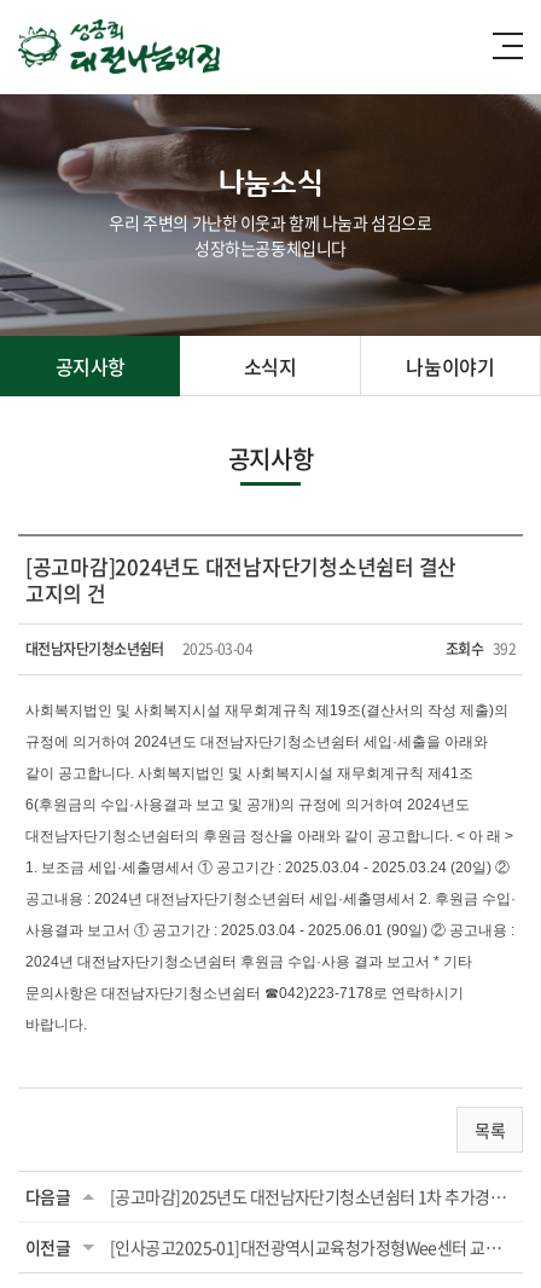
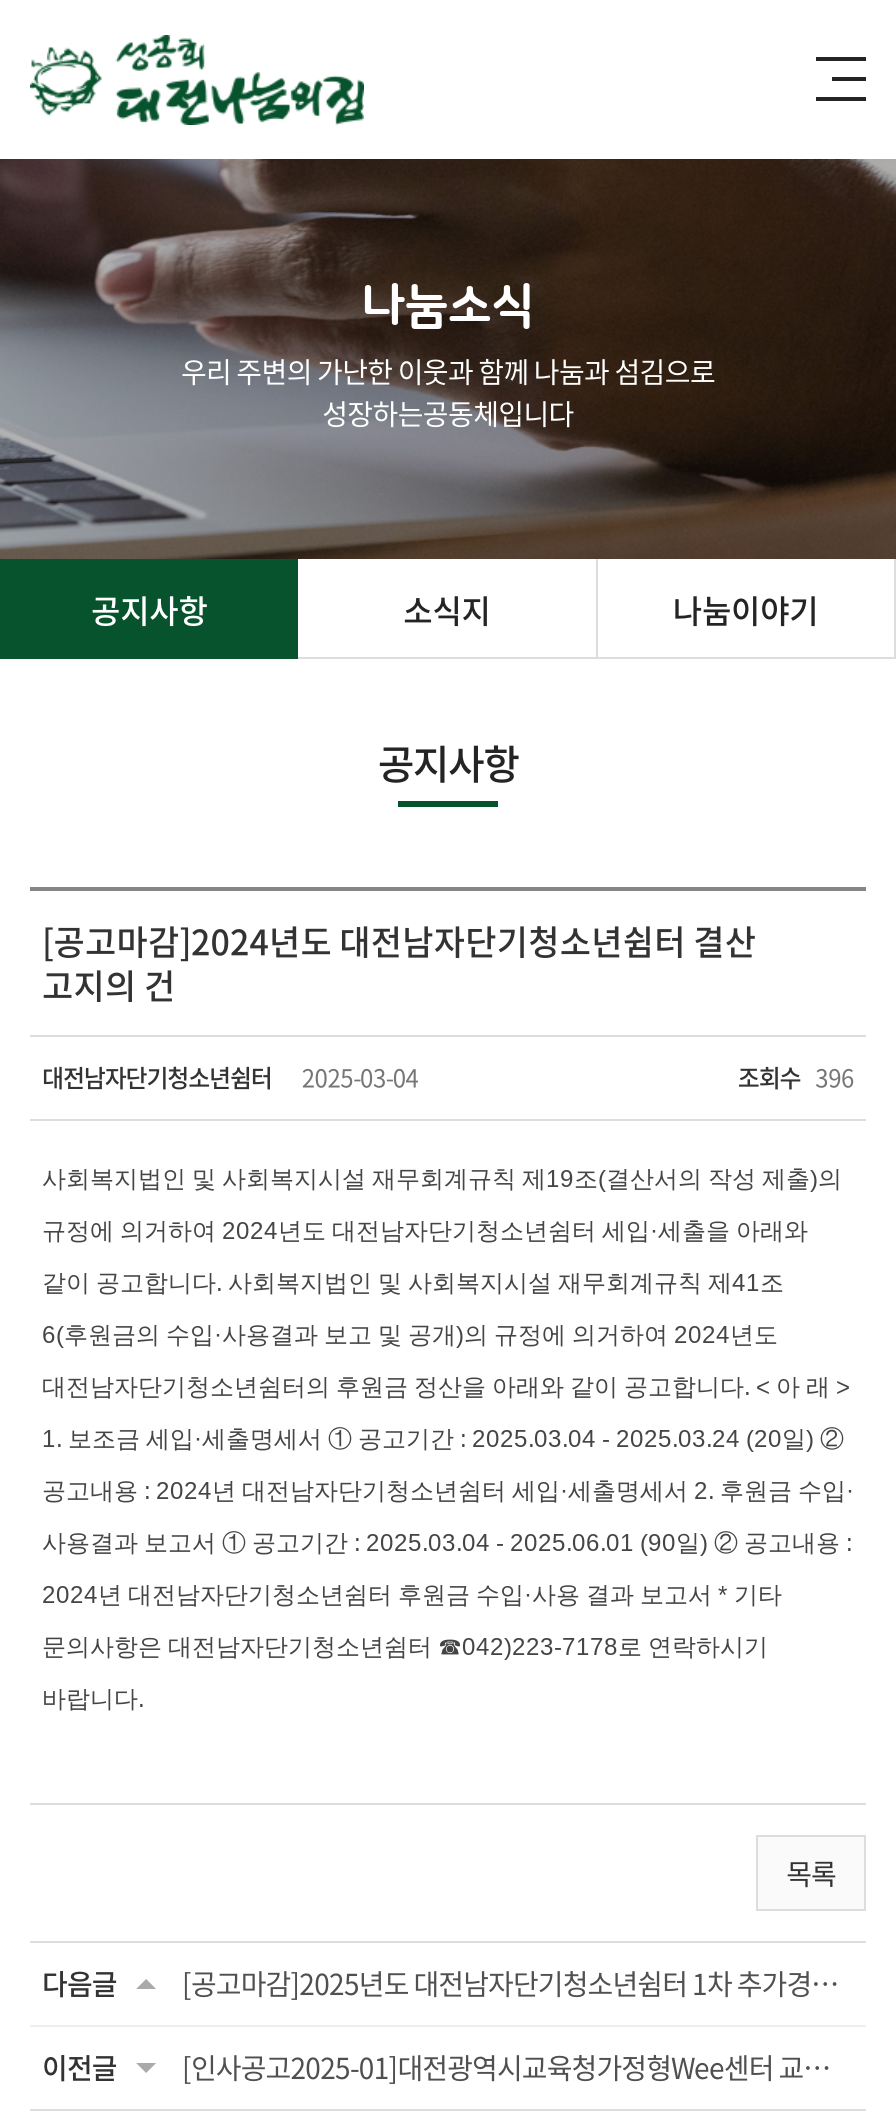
[445,638,516,660] 조회수 392 -> [738,1059,854,1095] 조회수 396

